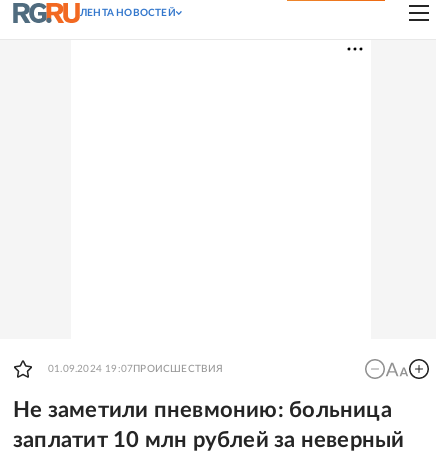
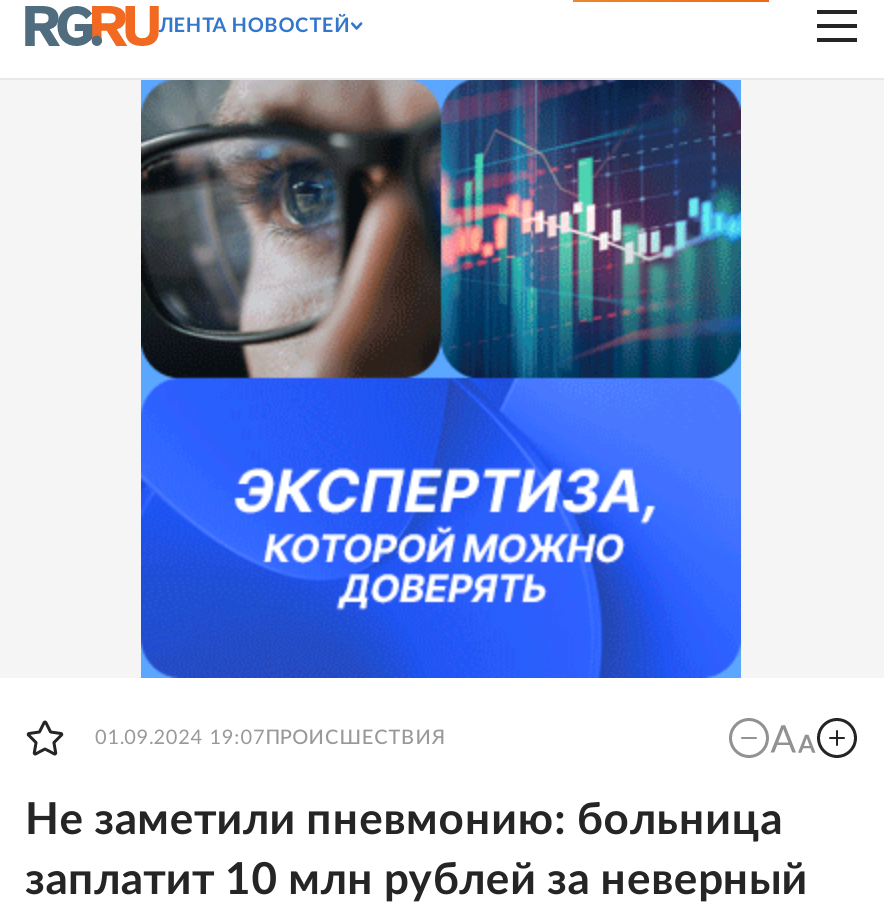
none -> [139,78,743,680] [image]

